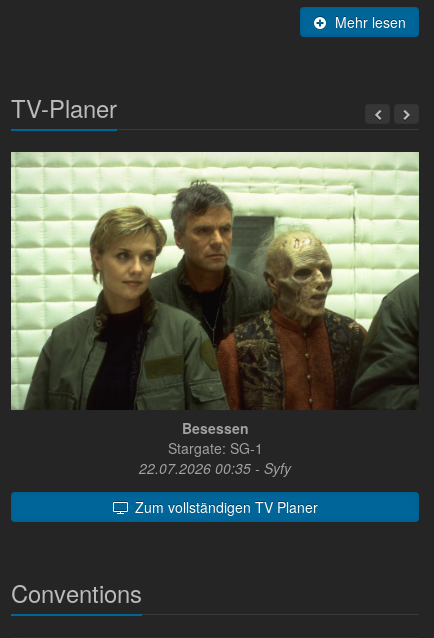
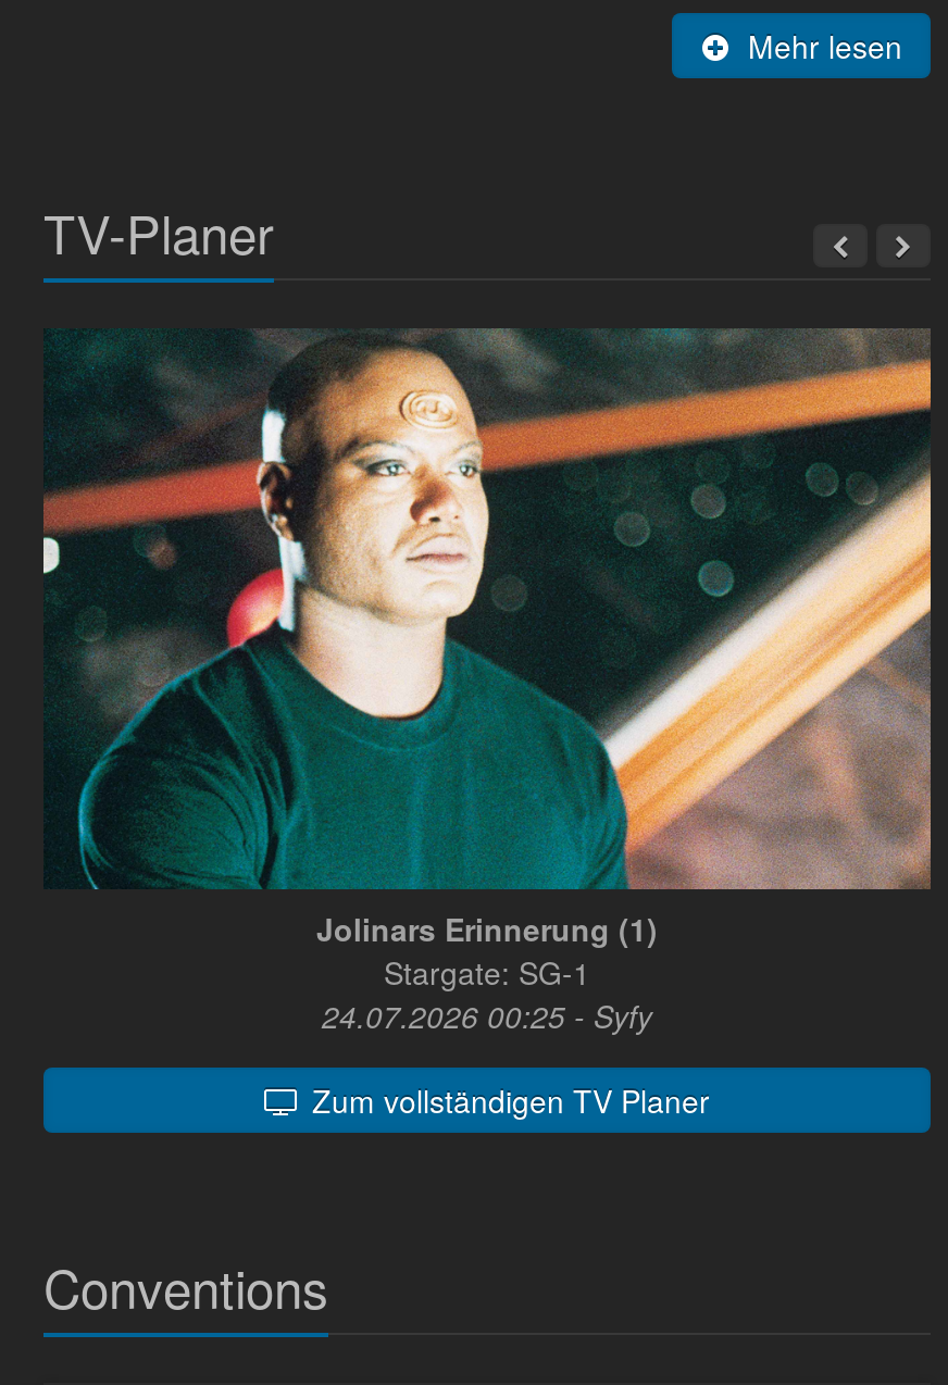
[10,151,420,438] [image] | Besessen -> [43,328,933,951] [image] | Jolinars Erinnerung (1)
[139,458,291,478] 22.07.2026 00:35 - Syfy -> [322,994,652,1038] 24.07.2026 00:25 - Syfy

